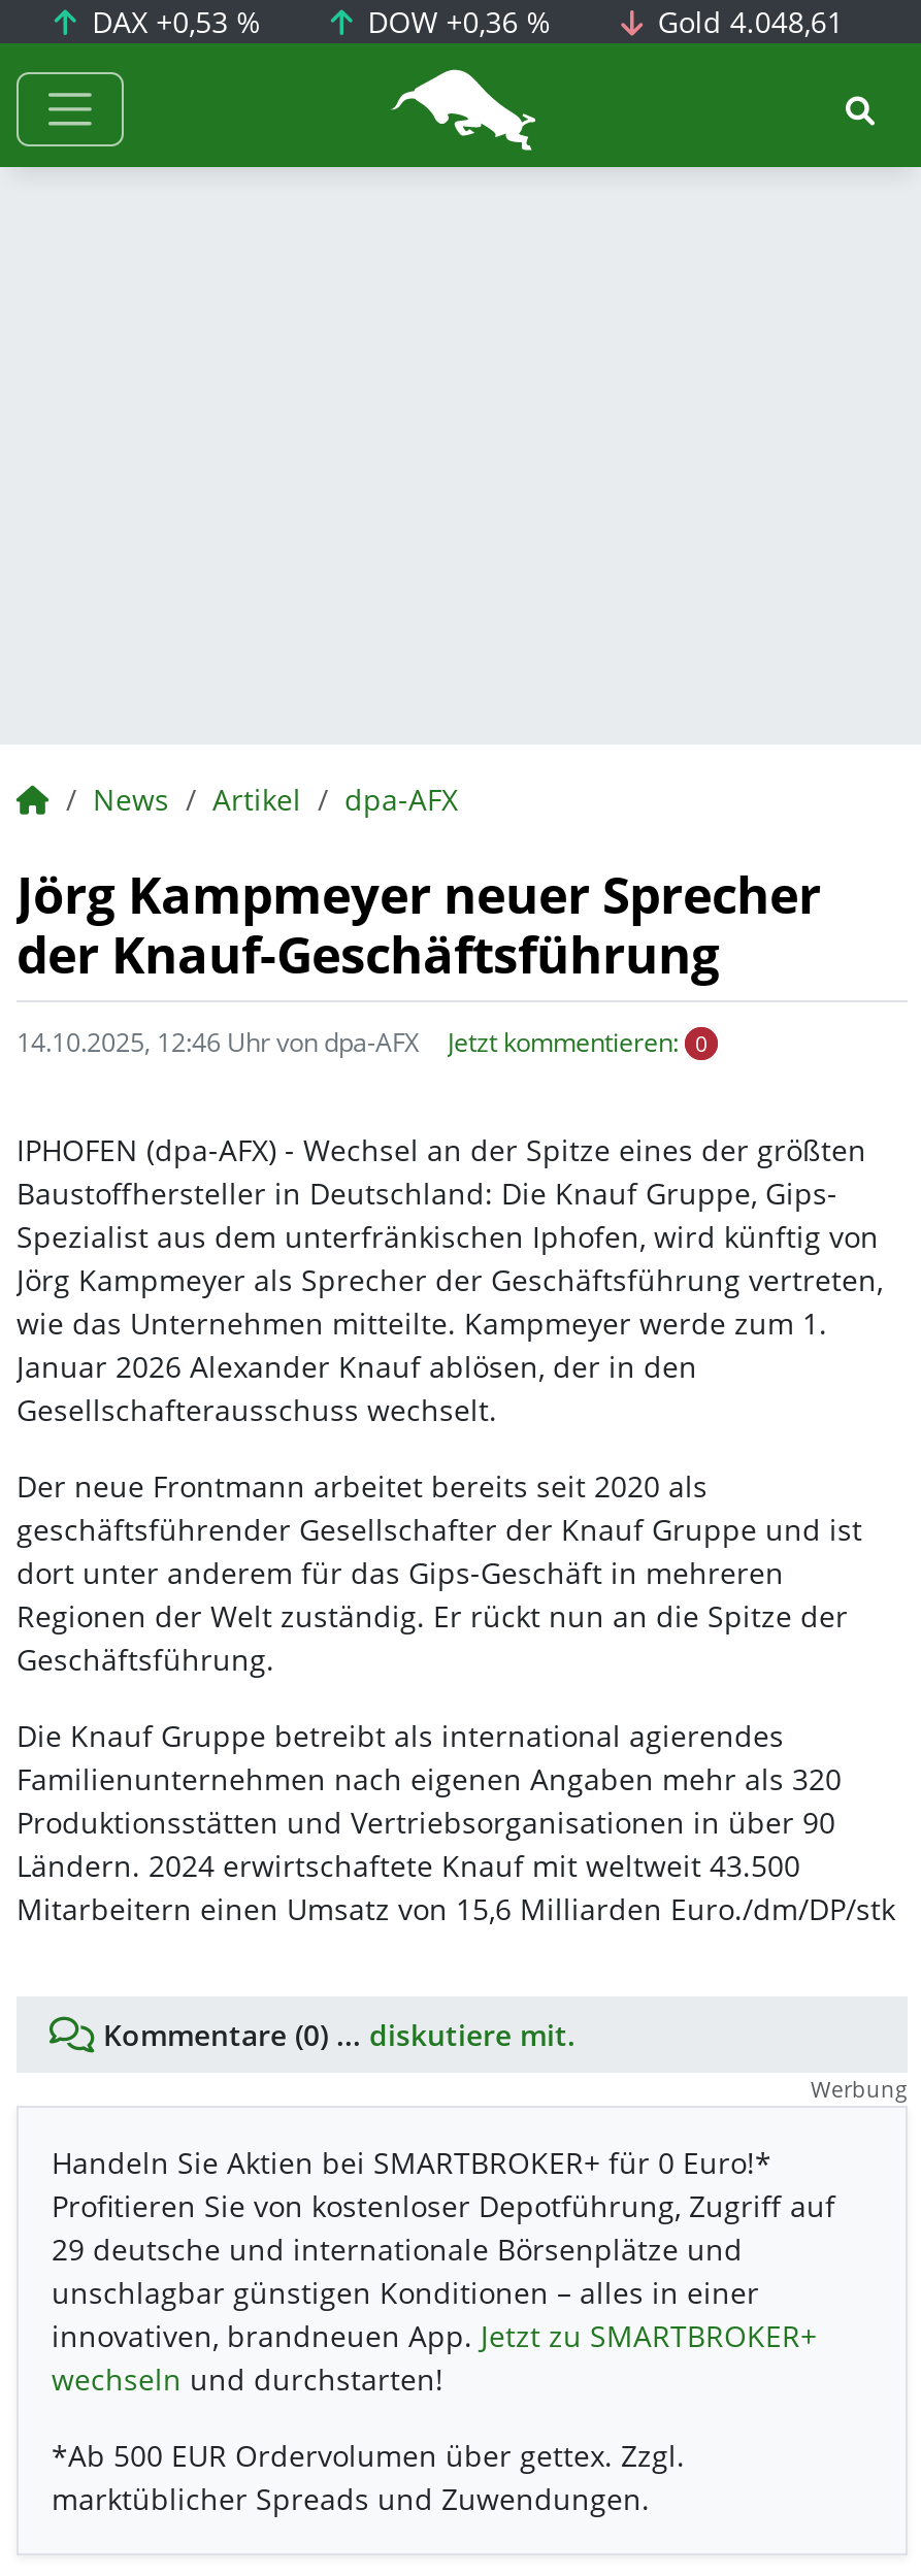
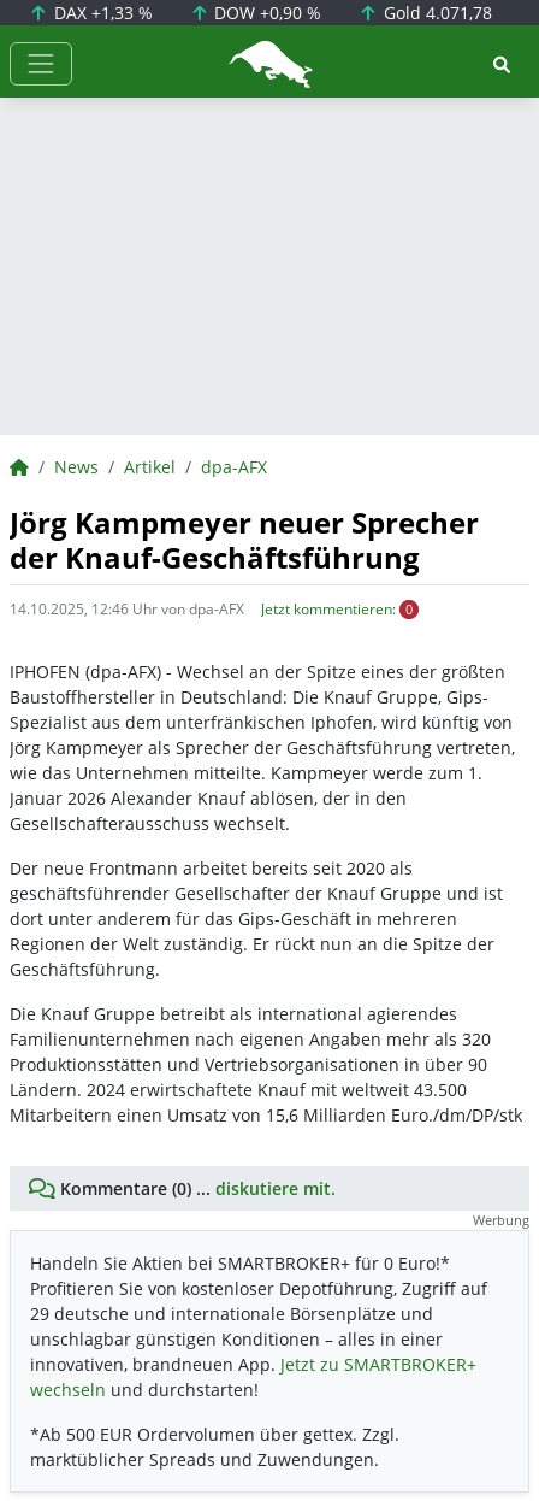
[84,2,261,41] DAX +0,53 % -> [49,1,152,24] DAX +1,33 %
[359,2,551,41] DOW +0,36 % -> [210,1,321,24] DOW +0,90 %
[650,2,843,41] Gold 4.048,61 -> [379,1,492,24] Gold 4.071,78

